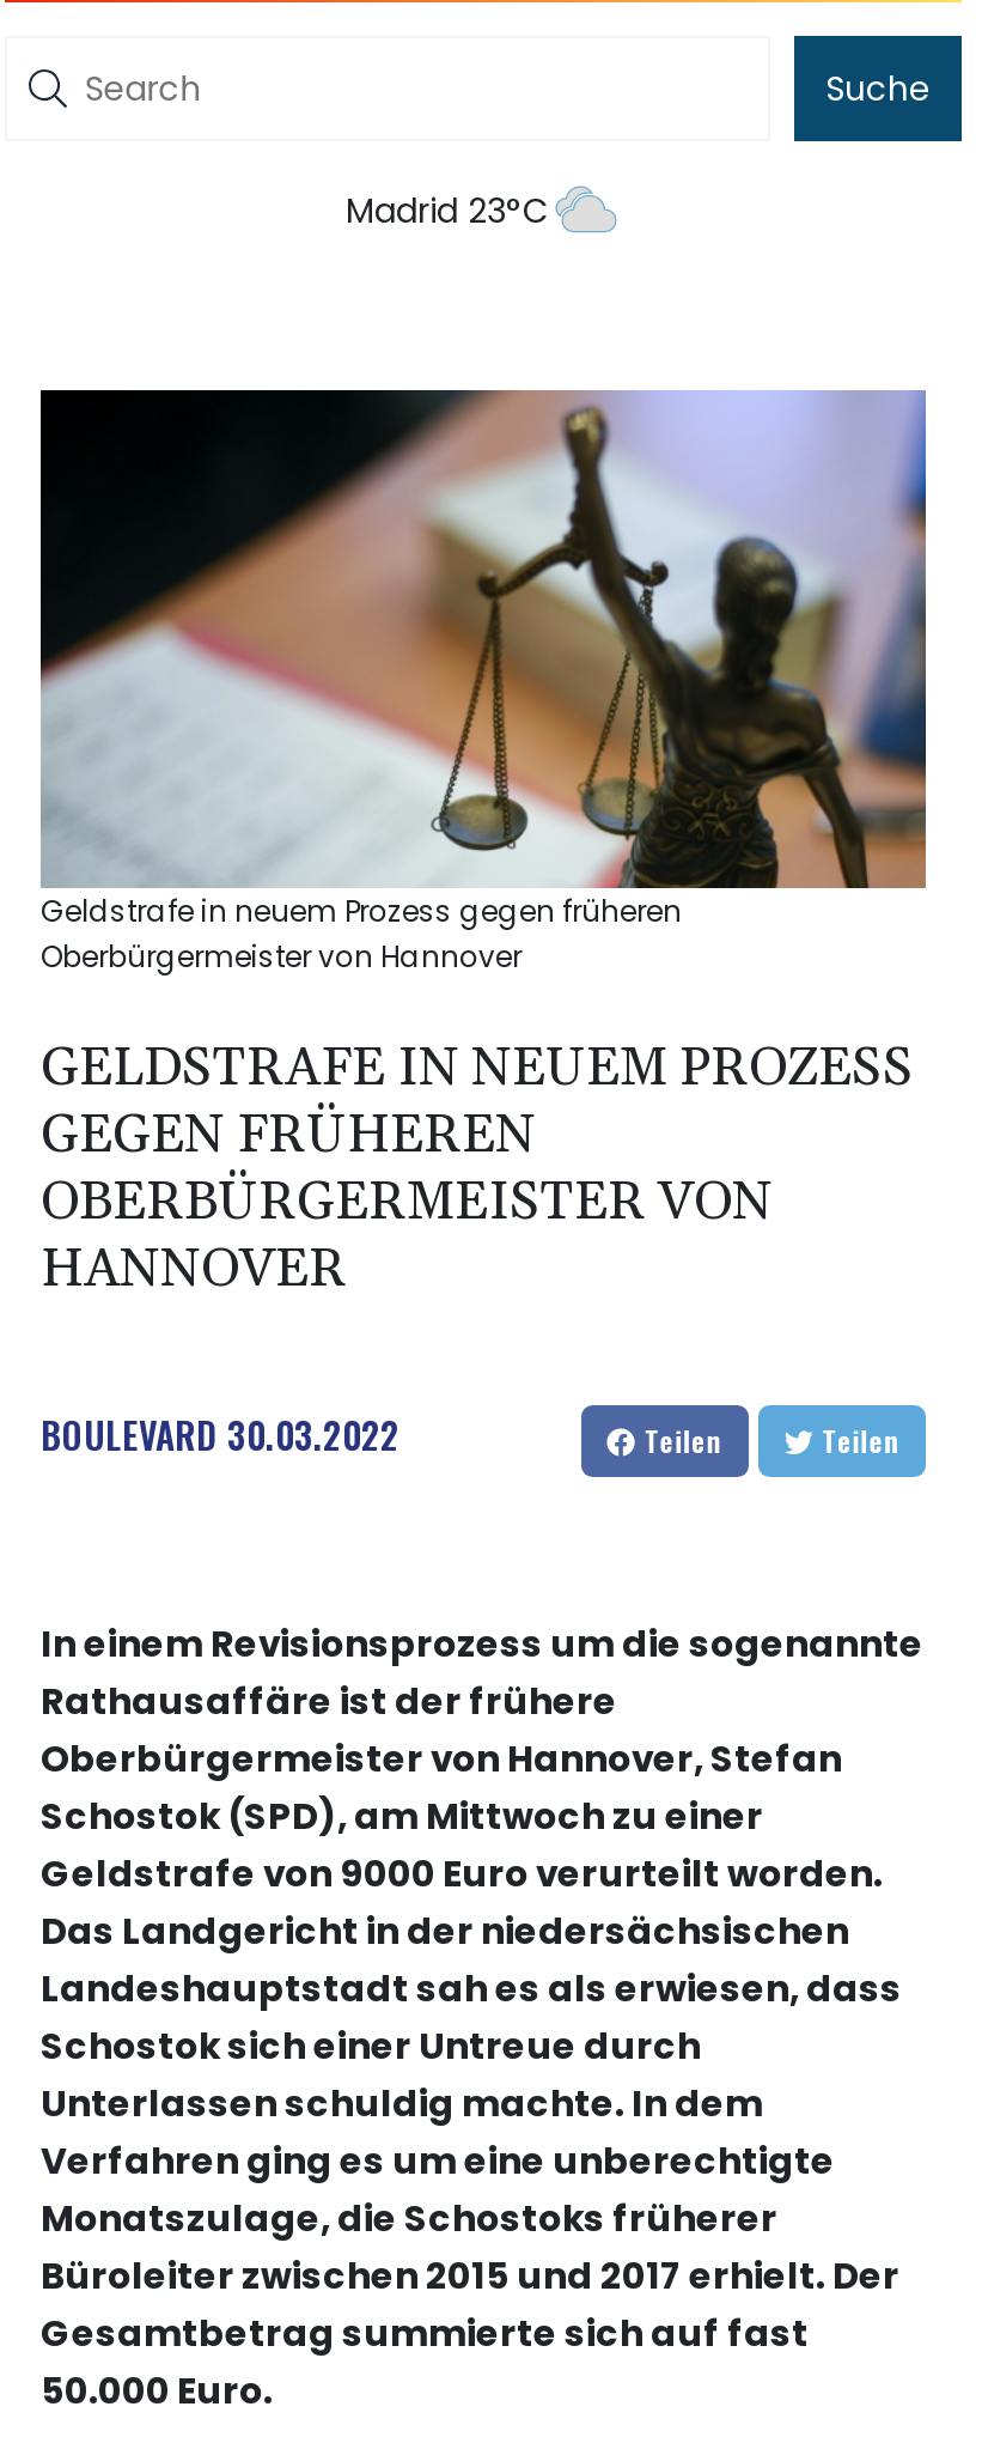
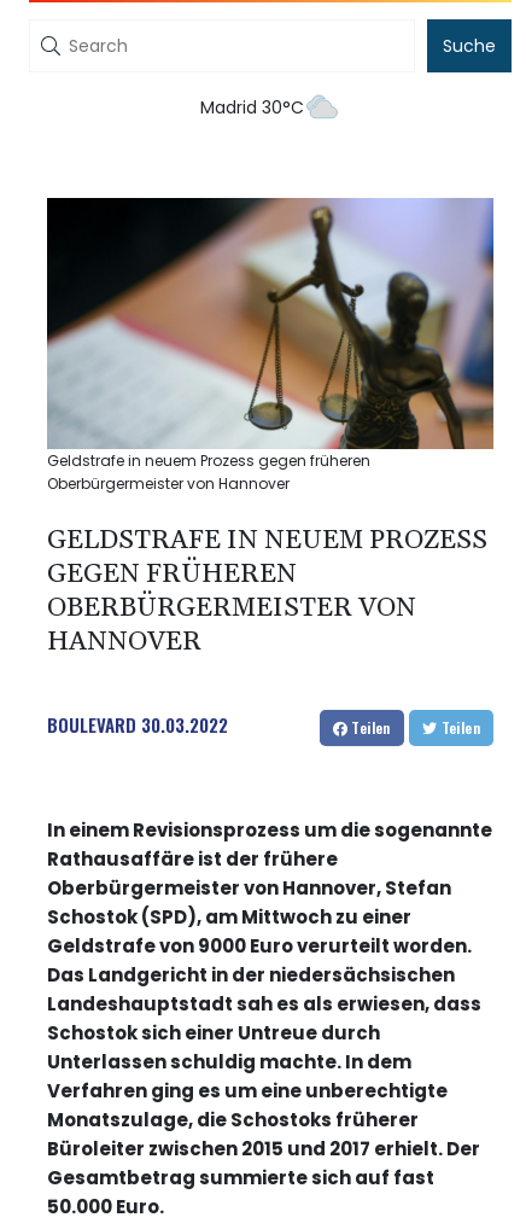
[346,187,549,235] Madrid 23°C -> [200,96,304,120] Madrid 30°C

